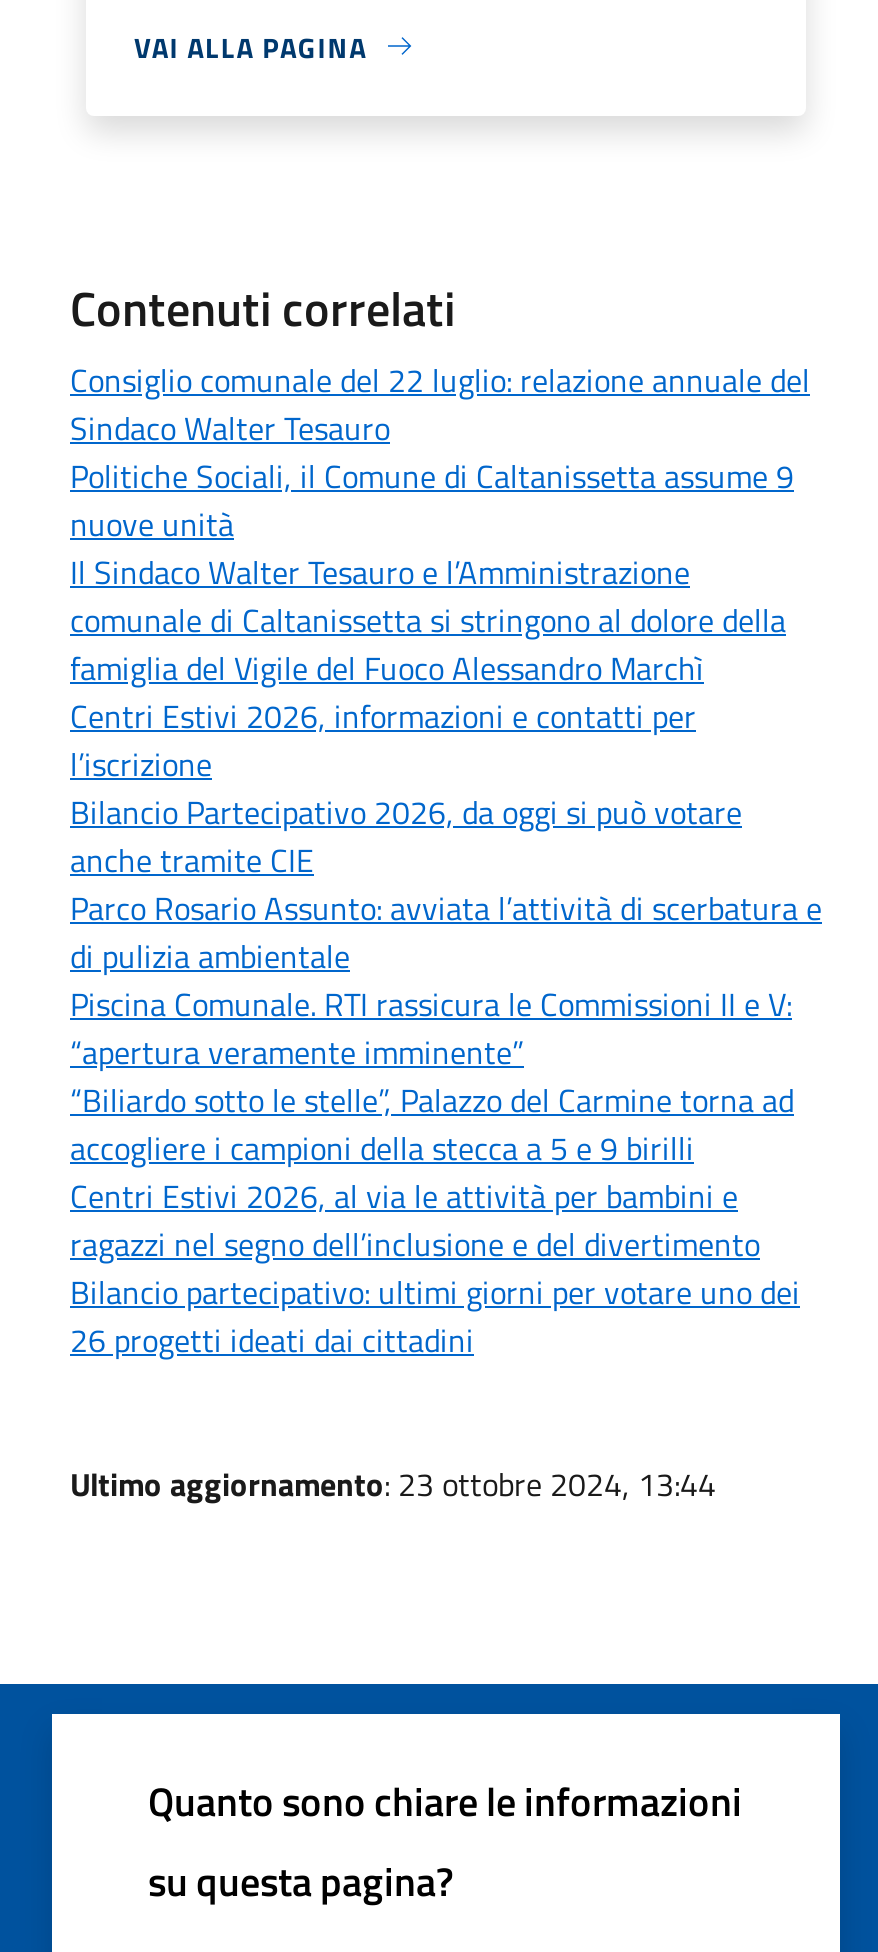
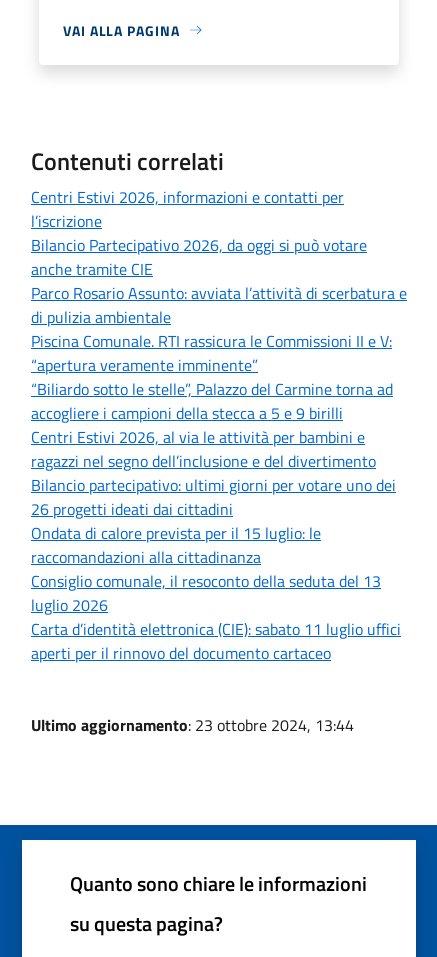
[70,355,810,691] Consiglio comunale del 22 luglio: relazione annuale del | Sindaco Walter Tesauro | Politiche Sociali, il Comune di Caltanissetta assume 9 | nuove unità | Il Sindaco Walter Tesauro e l’Amministrazione | comunale di Caltanissetta si stringono al dolore della | famiglia del Vigile del Fuoco Alessandro Marchì -> none
moved [70,691,822,1363] -> [31,185,407,521]: Centri Estivi 2026, informazioni e contatti per | l’iscrizione | Bilancio Partecipativo 2026, da oggi si può votare | ... | Bilancio partecipativo: ultimi giorni per votare uno dei | 26 progetti ideati dai cittadini
none -> [31,521,401,665] Ondata di calore prevista per il 15 luglio: le | raccomandazioni alla cittadinanza | Consiglio comunale, il resoconto della seduta del 13 | luglio 2026 | Carta d’identità elettronica (CIE): sabato 11 luglio uffici | aperti per il rinnovo del documento cartaceo

